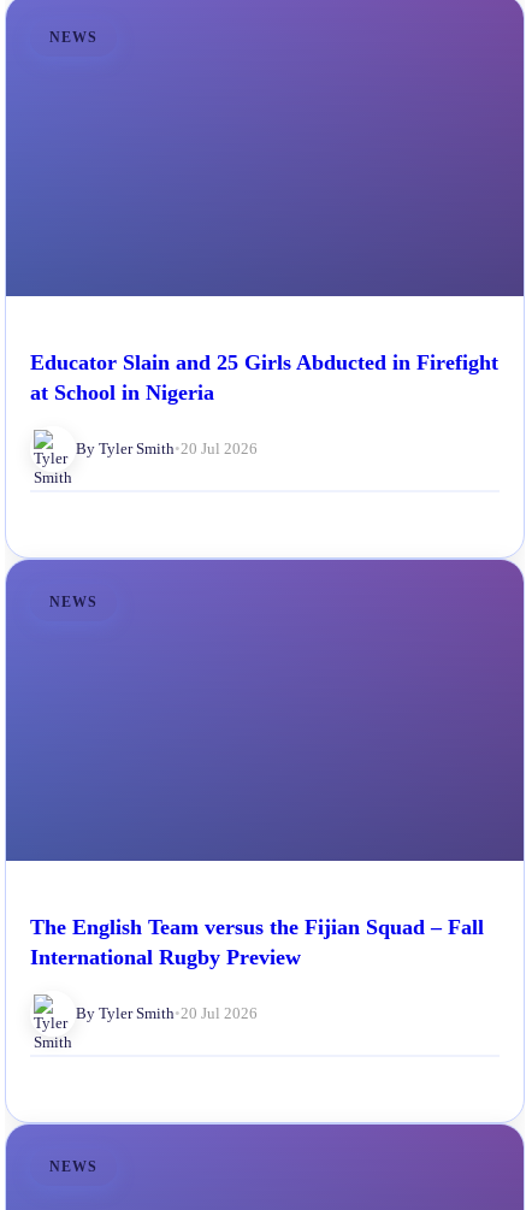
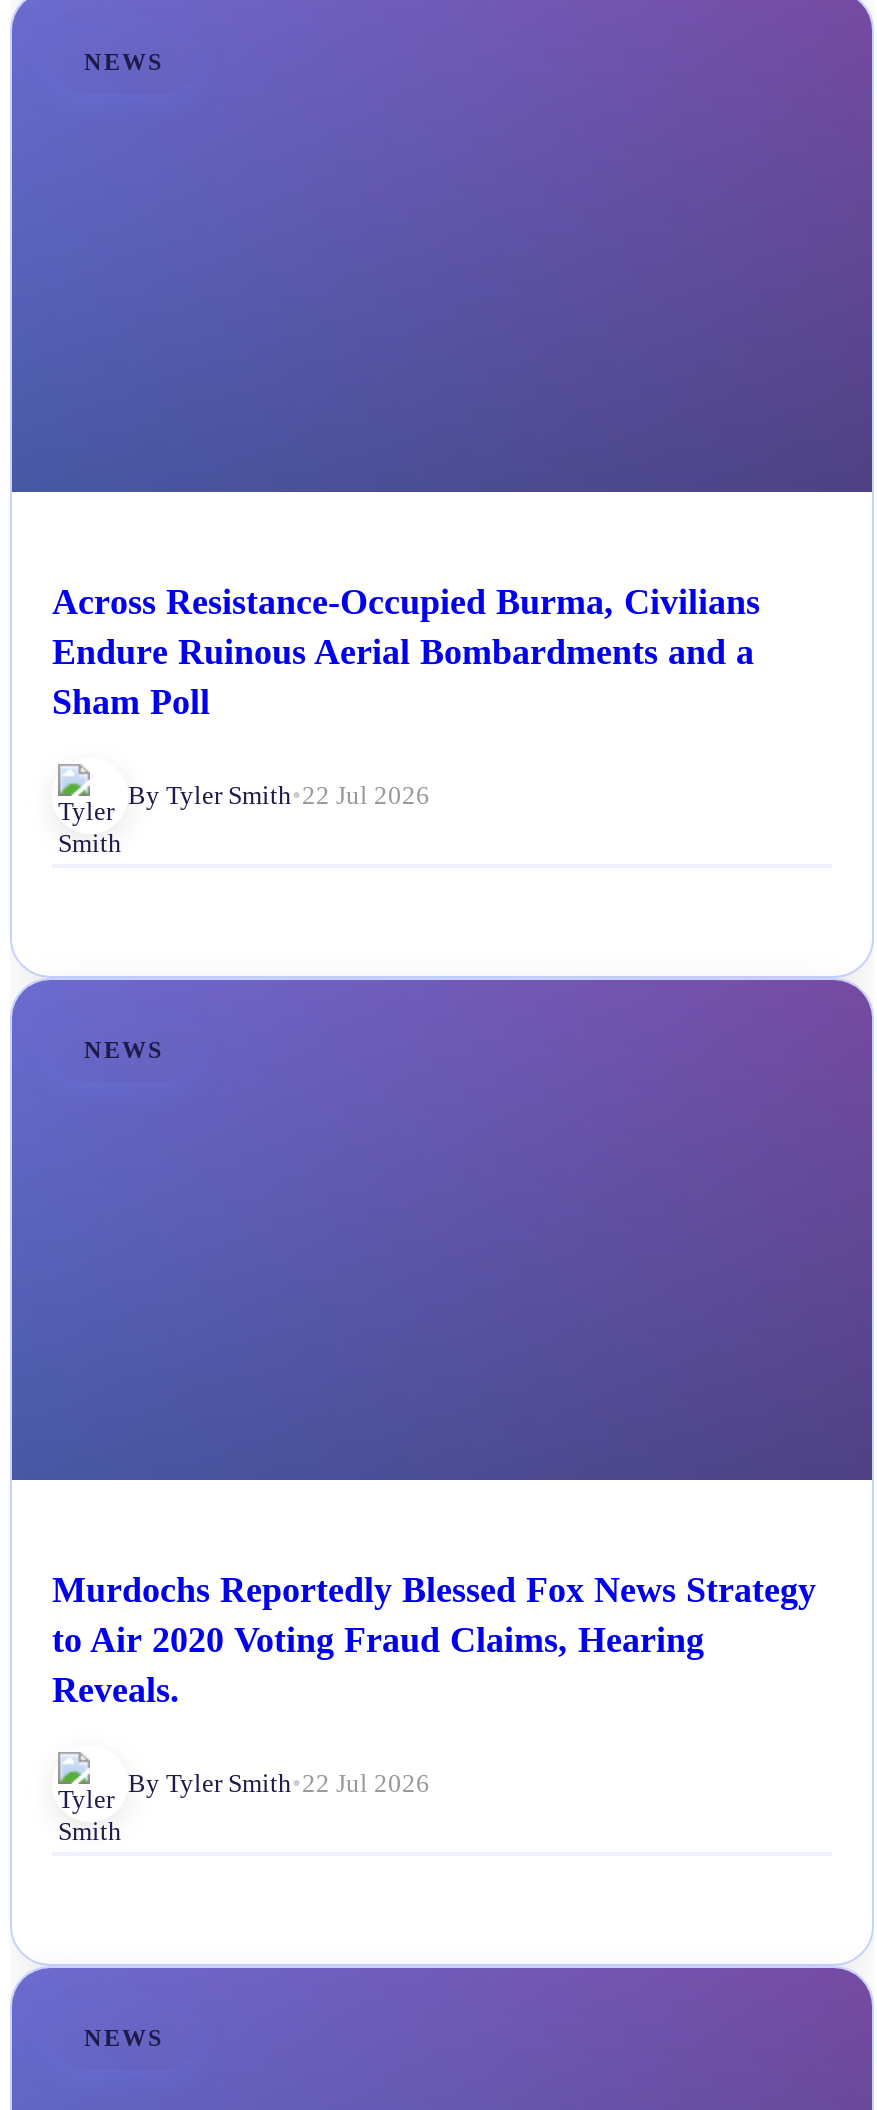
[30,350,498,405] Educator Slain and 25 Girls Abducted in Firefight | at School in Nigeria -> [52,582,760,722] Across Resistance-Occupied Burma, Civilians | Endure Ruinous Aerial Bombardments and a | Sham Poll
[76,440,258,458] By Tyler Smith • 20 Jul 2026 -> [128,780,430,810] By Tyler Smith • 22 Jul 2026
[30,915,484,969] The English Team versus the Fijian Squad – Fall | International Rugby Preview -> [52,1570,816,1710] Murdochs Reportedly Blessed Fox News Strategy | to Air 2020 Voting Fraud Claims, Hearing | Reveals.
[76,1004,258,1022] By Tyler Smith • 20 Jul 2026 -> [128,1768,430,1798] By Tyler Smith • 22 Jul 2026

